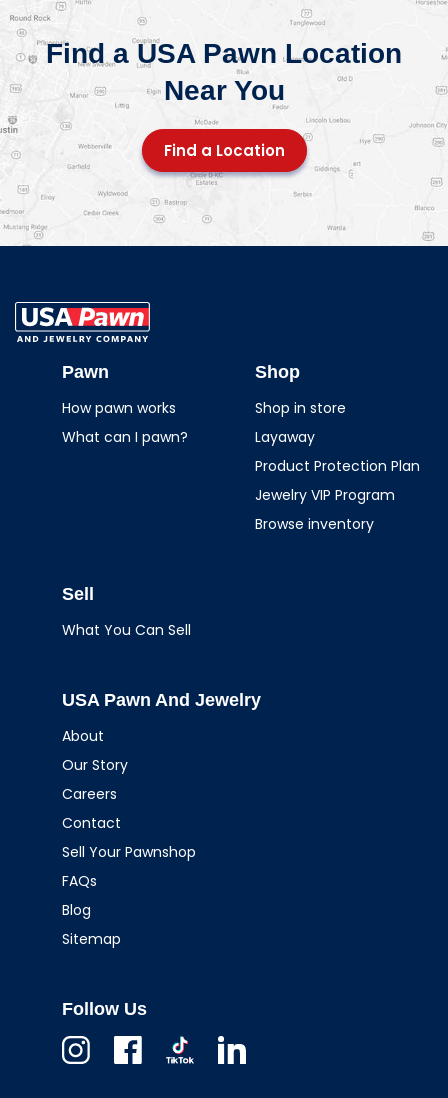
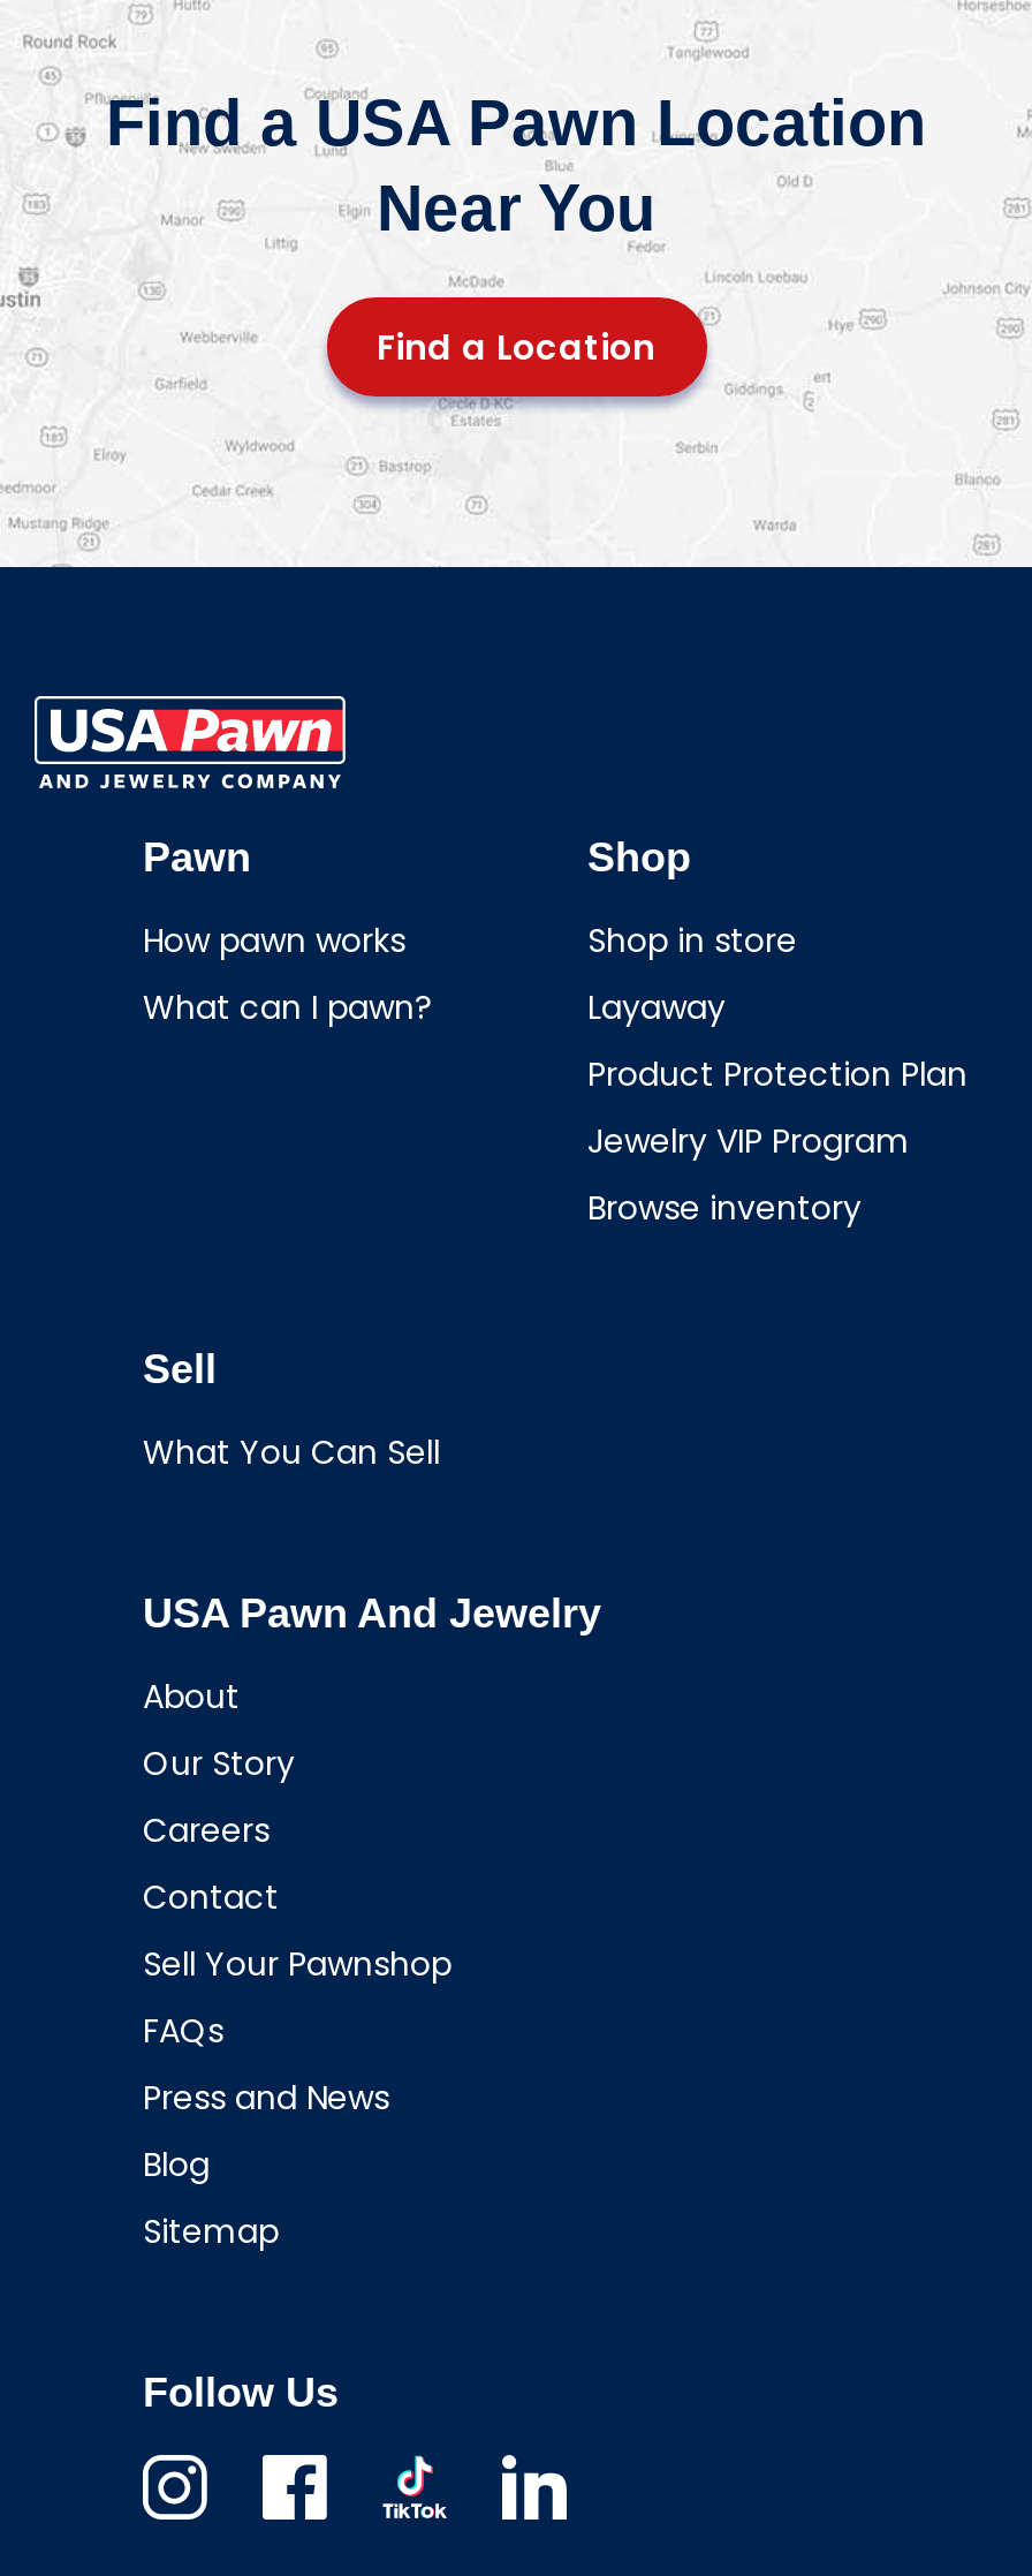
none -> [143,2075,389,2121] Press and News

